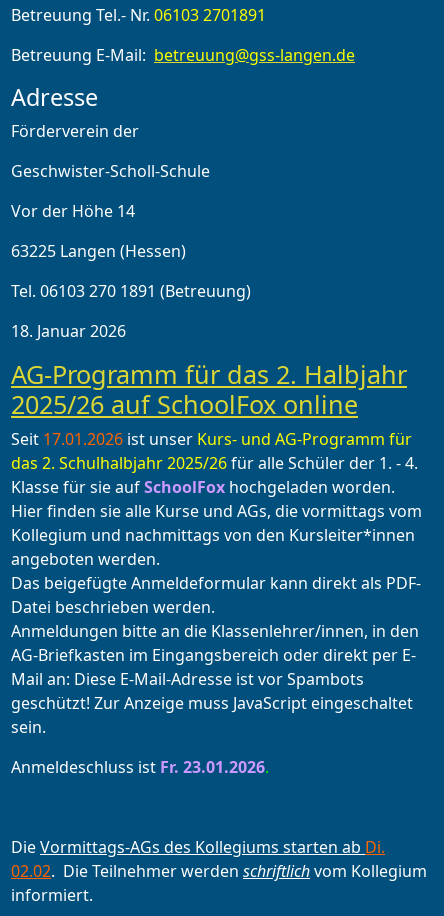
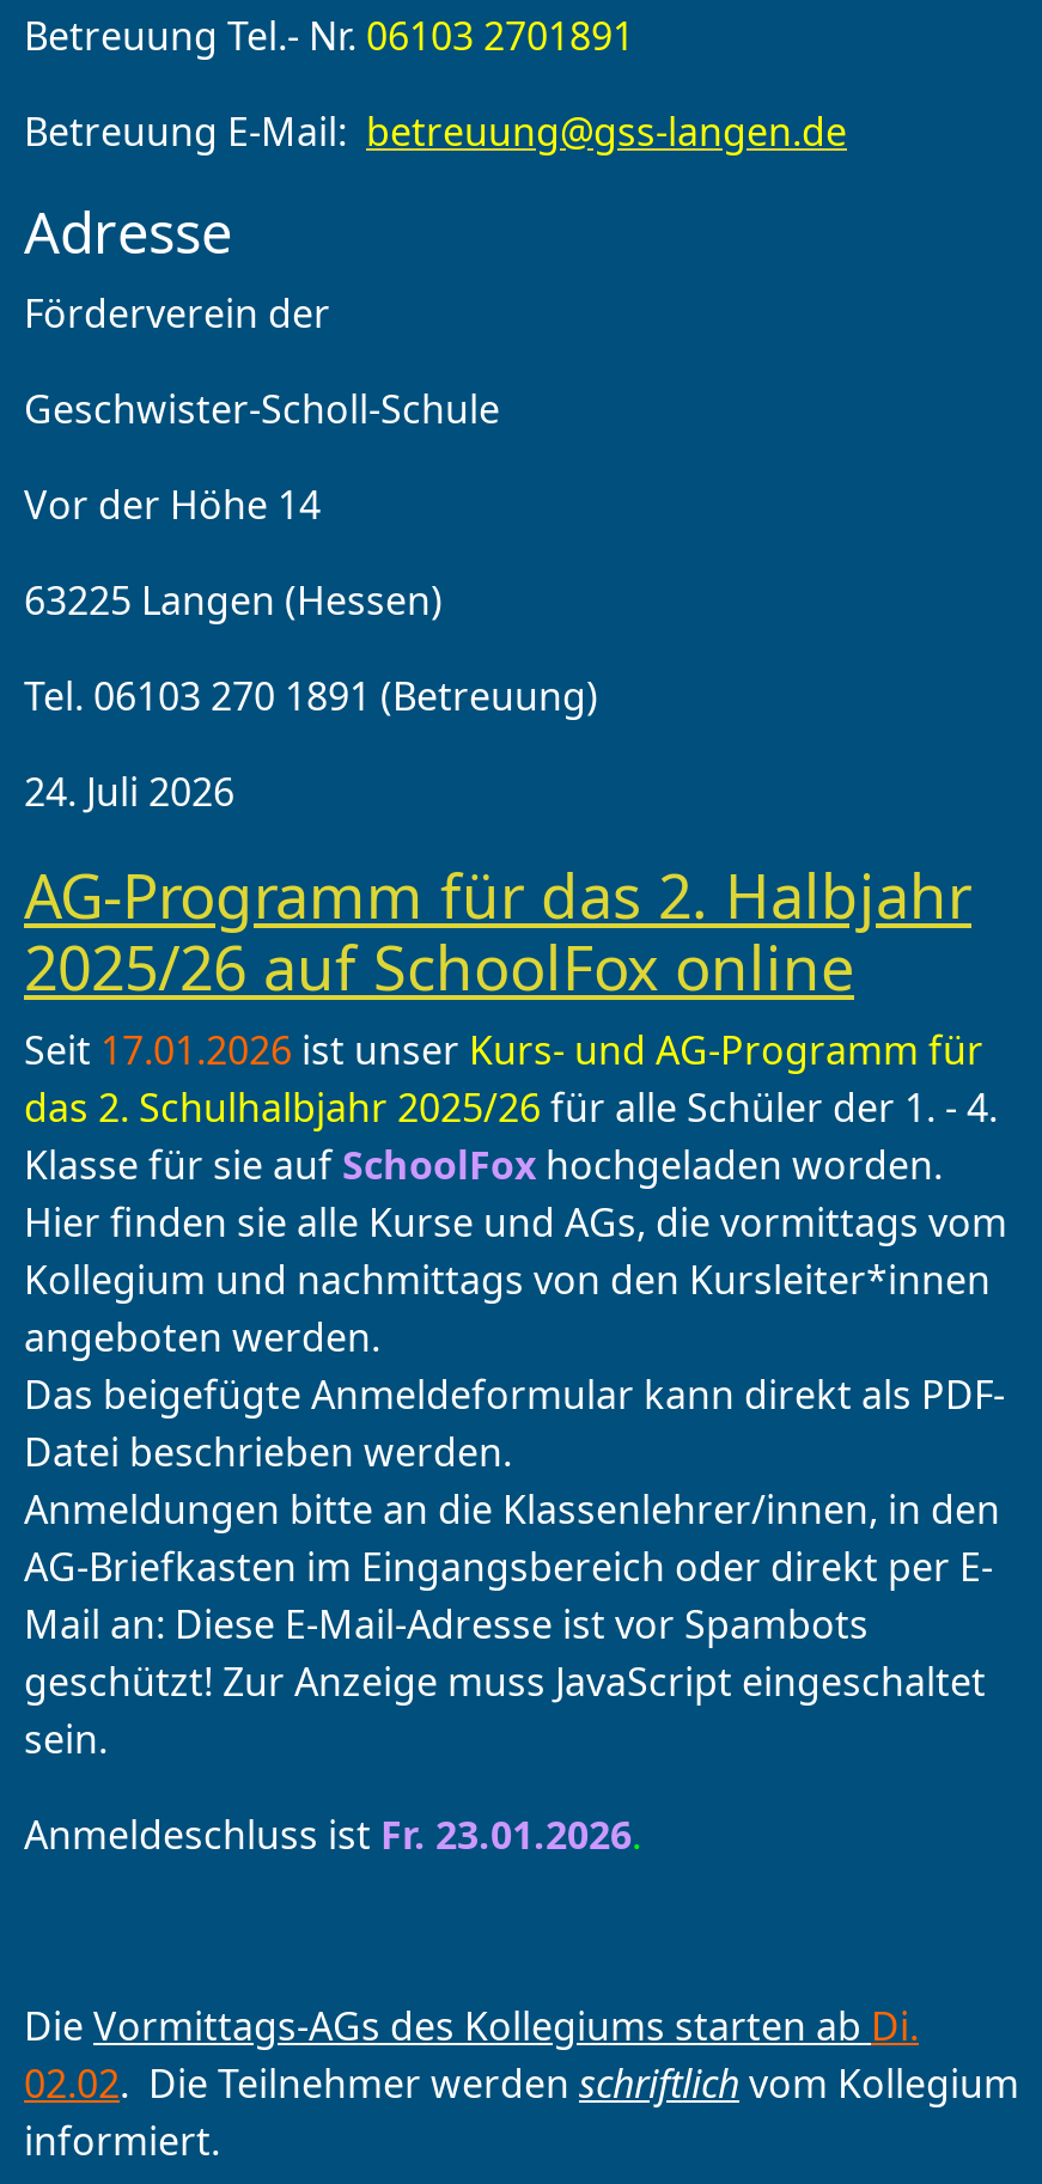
[11,320,126,342] 18. Januar 2026 -> [24,765,234,818] 24. Juli 2026

